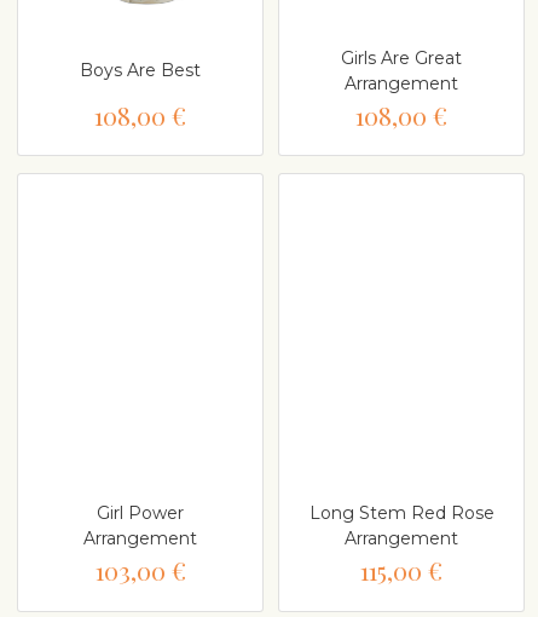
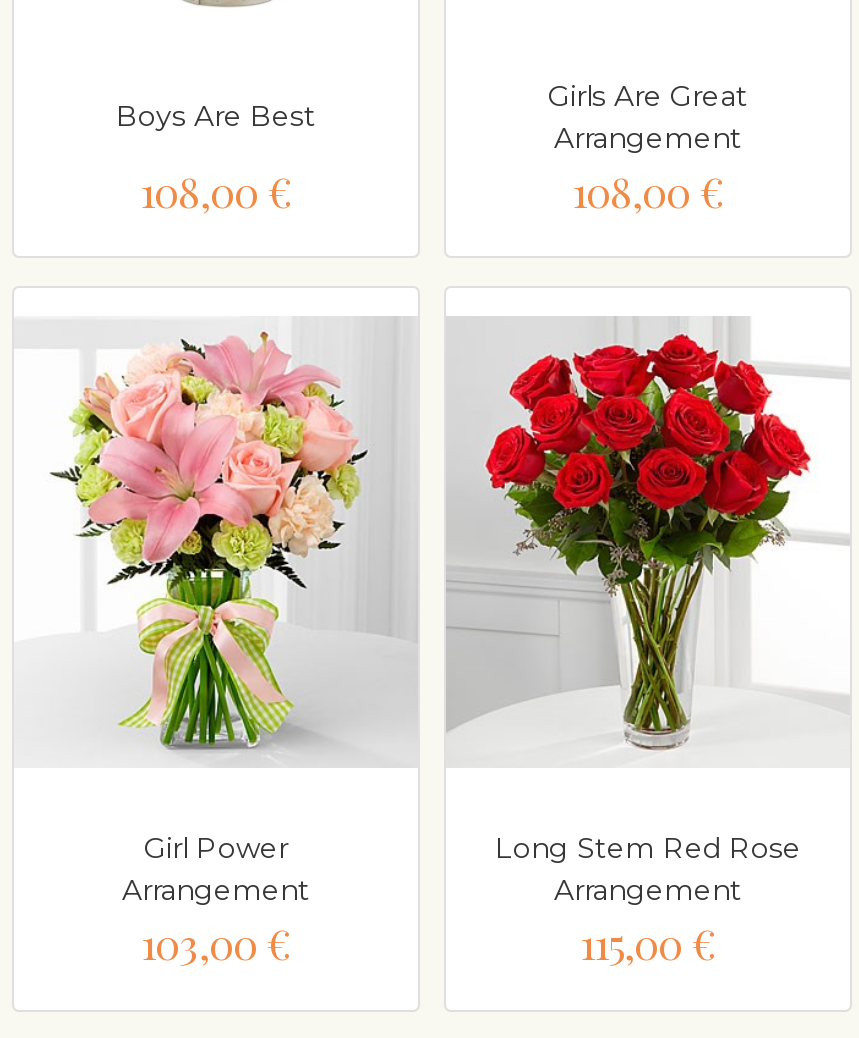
none -> [50,316,418,766] [image]
none -> [446,316,848,764] [image]

